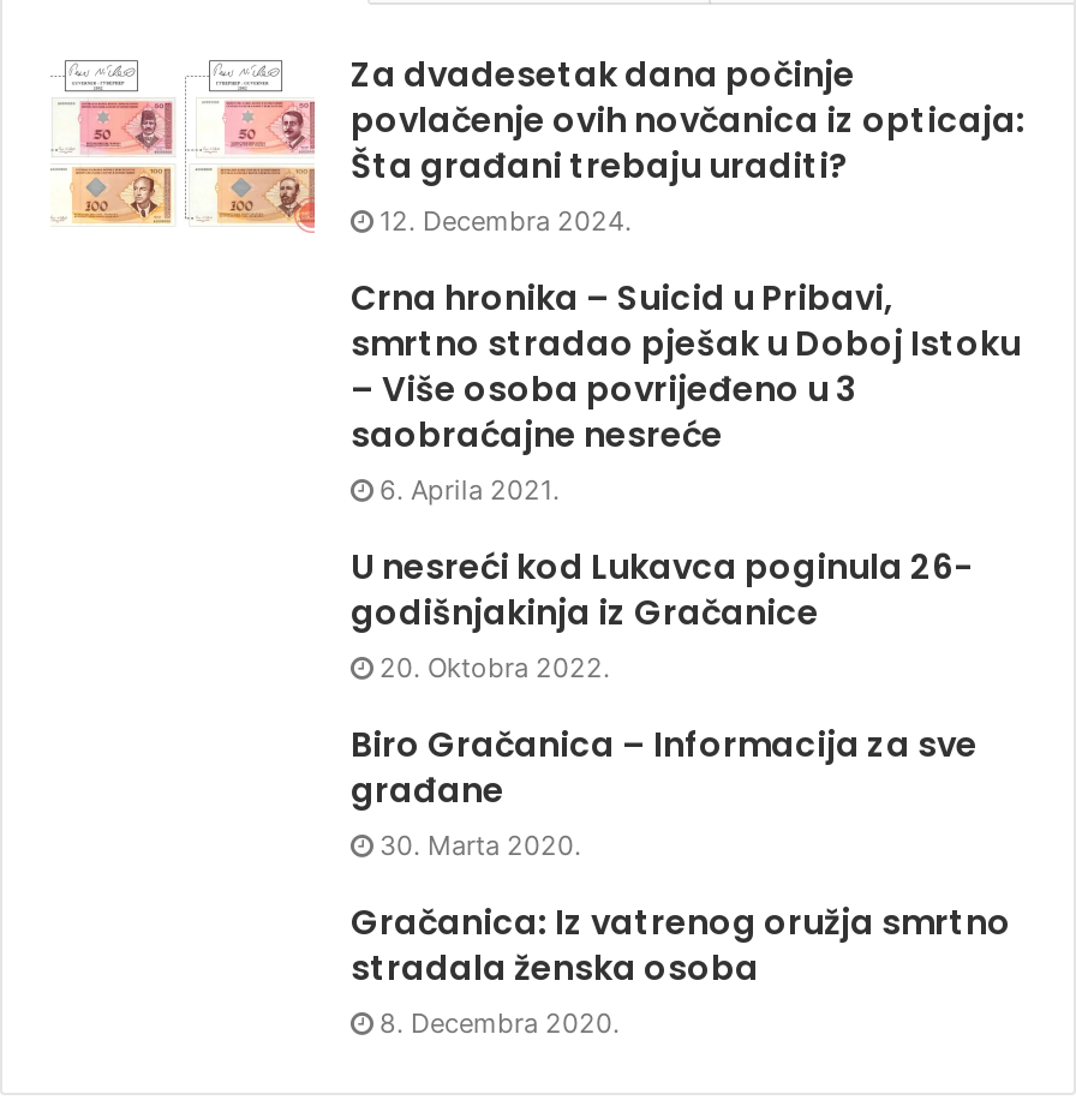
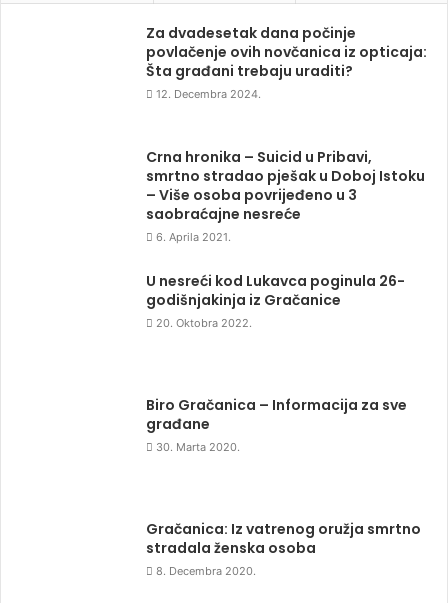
[50,58,317,233] [image] -> none

